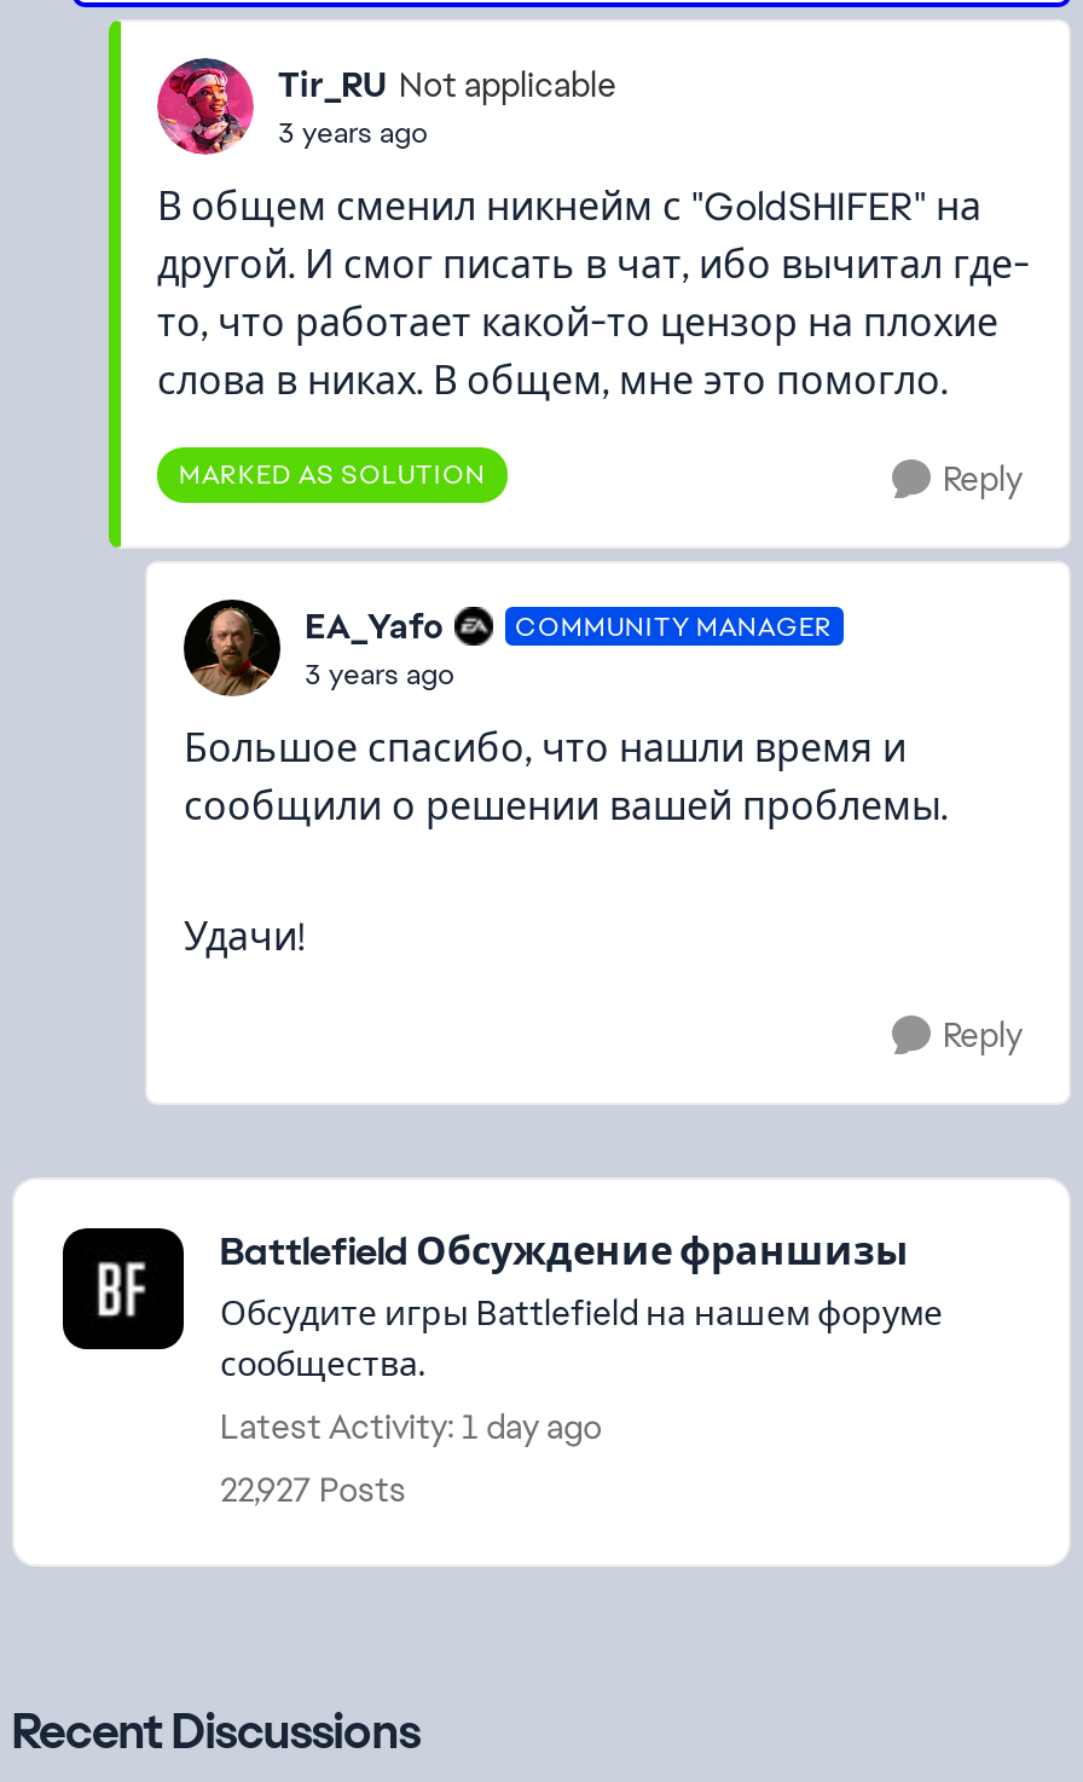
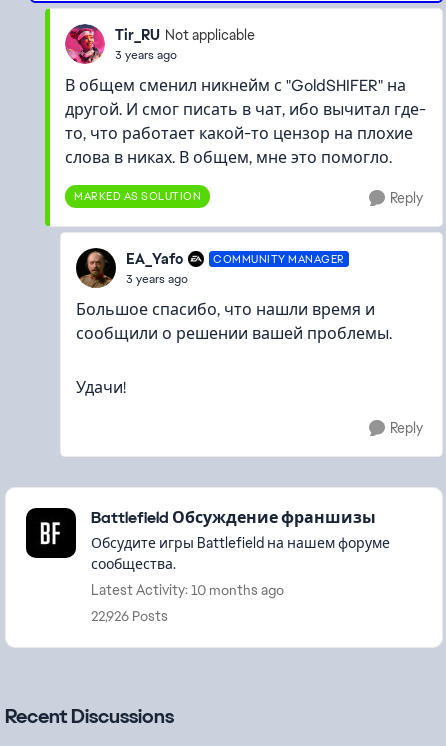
[220,1405,602,1448] Latest Activity: 1 day ago -> [91,581,284,599] Latest Activity: 10 months ago
[220,1468,406,1511] 22,927 Posts -> [91,607,168,625] 22,926 Posts

